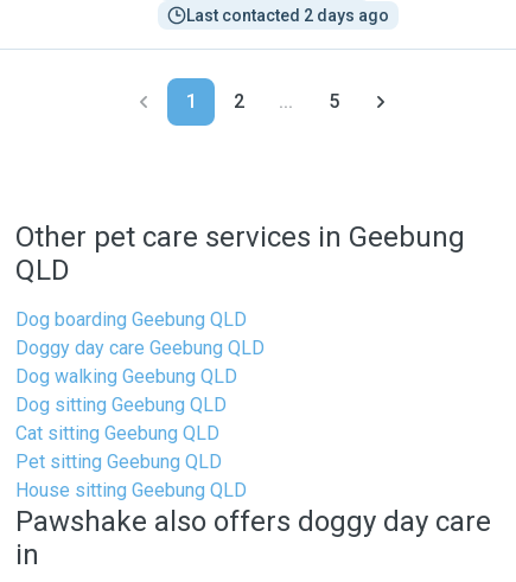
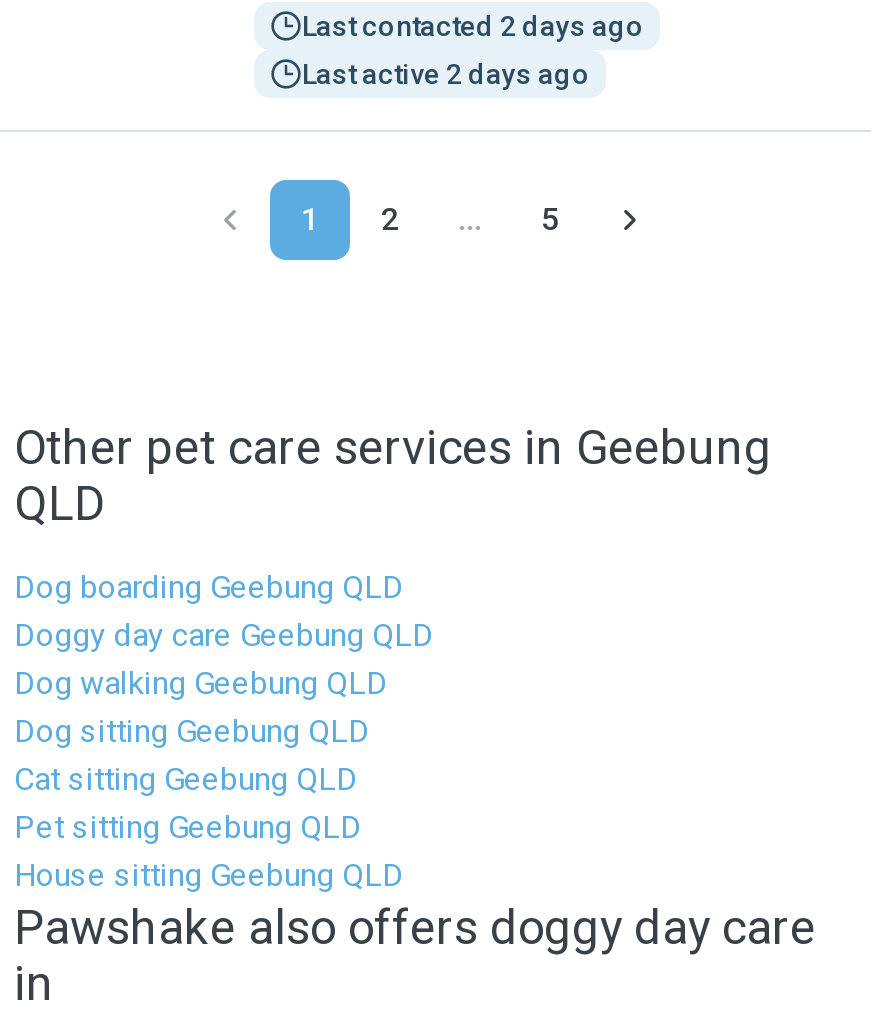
none -> [302,58,590,90] Last active 2 days ago

